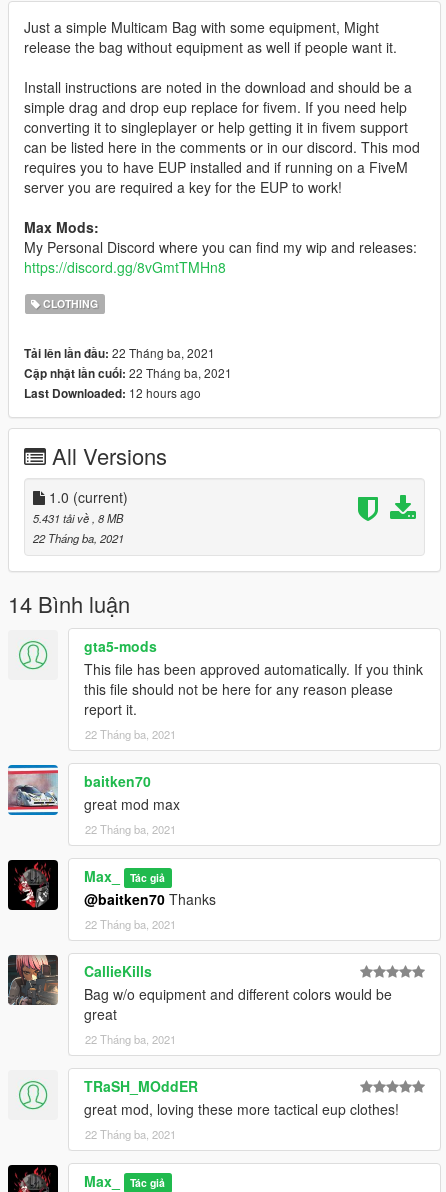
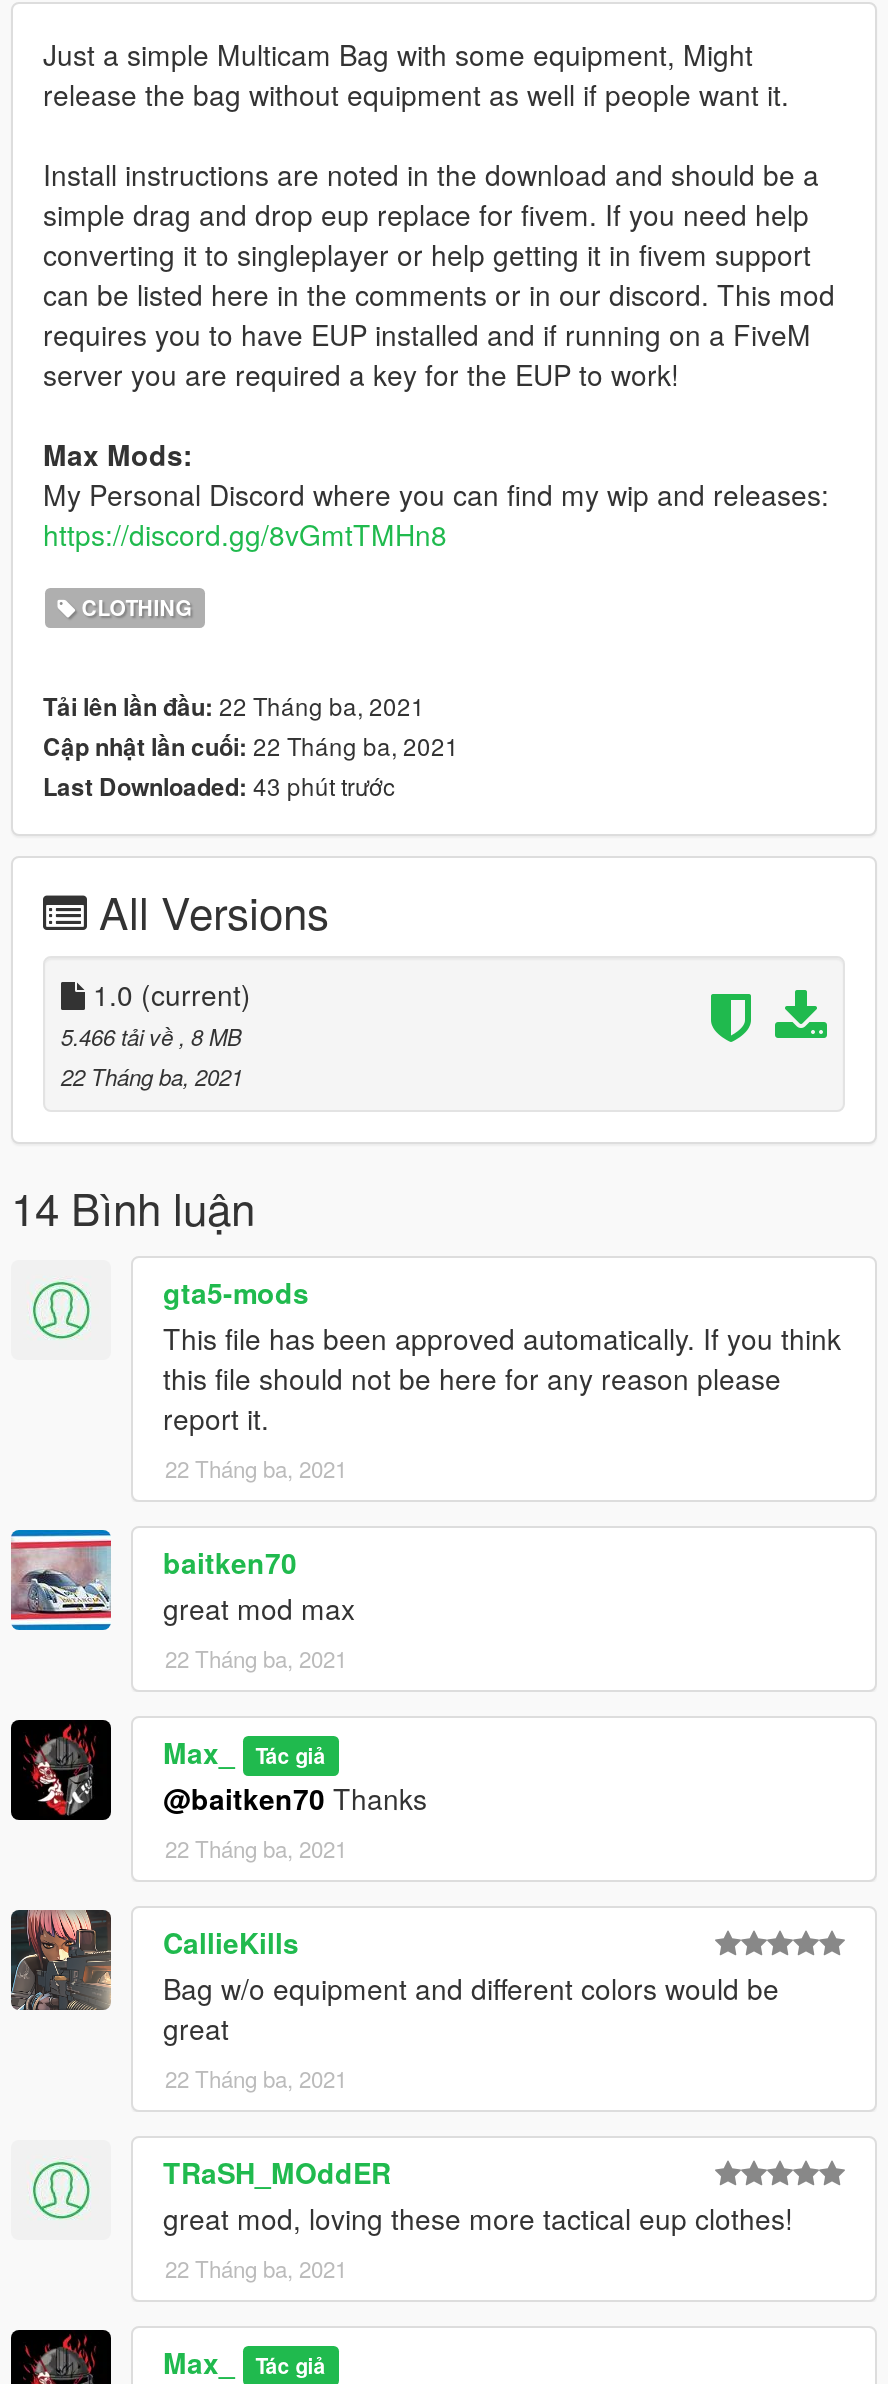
[24,384,201,402] Last Downloaded: 12 hours ago -> [43,768,395,804] Last Downloaded: 43 phút trước
[33,510,123,526] 5.431 tải về, 8 MB -> [61,1020,241,1052] 5.466 tải về, 8 MB

